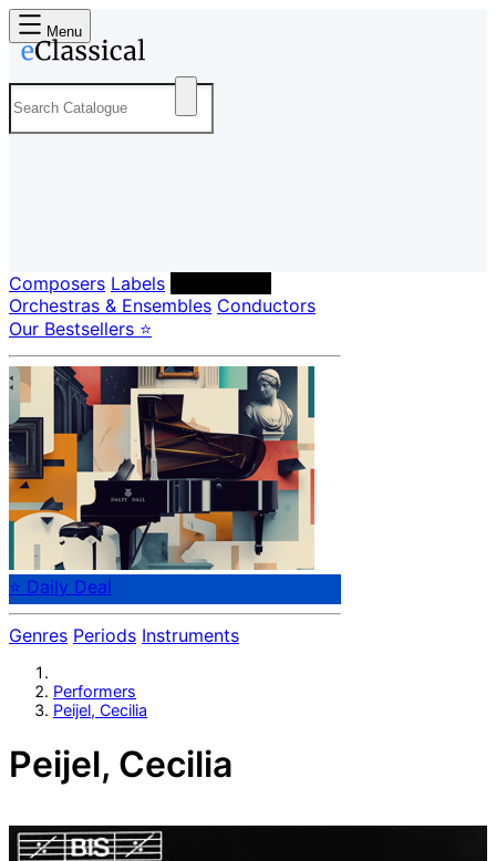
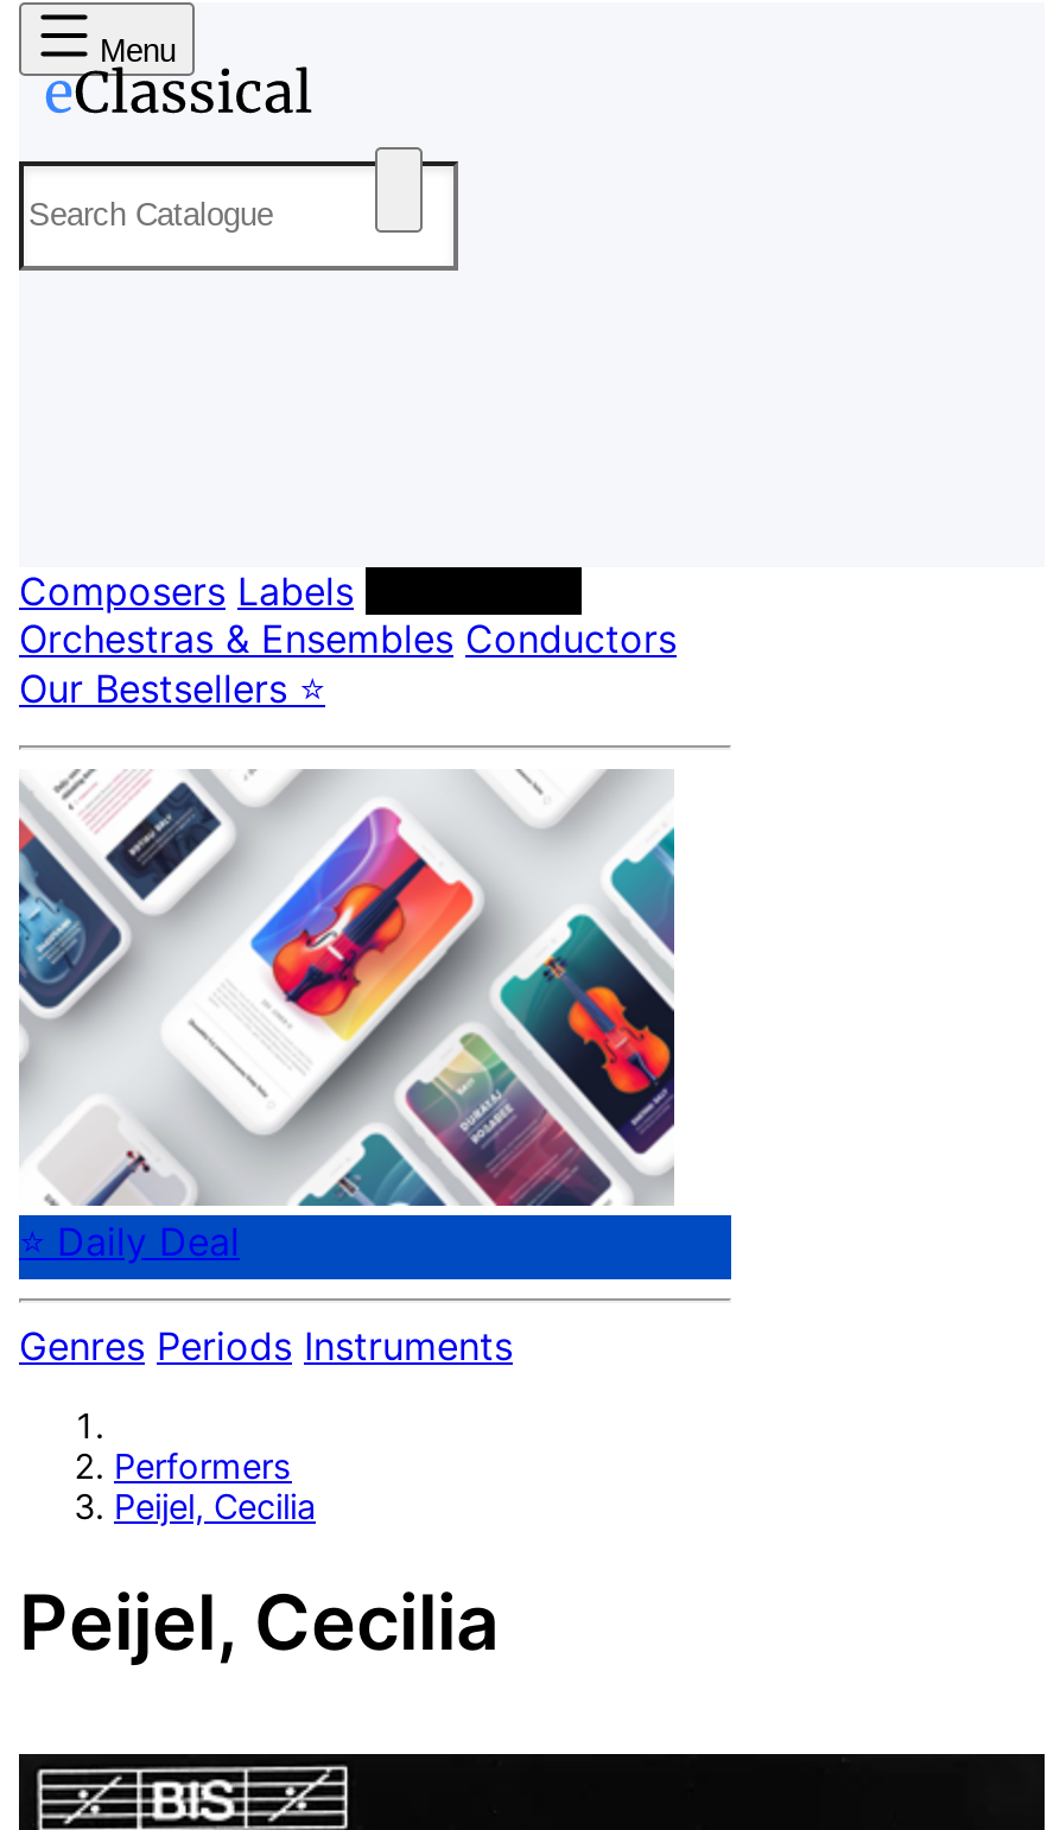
[8,365,316,571] [image] -> [17,769,677,1208] [image]

